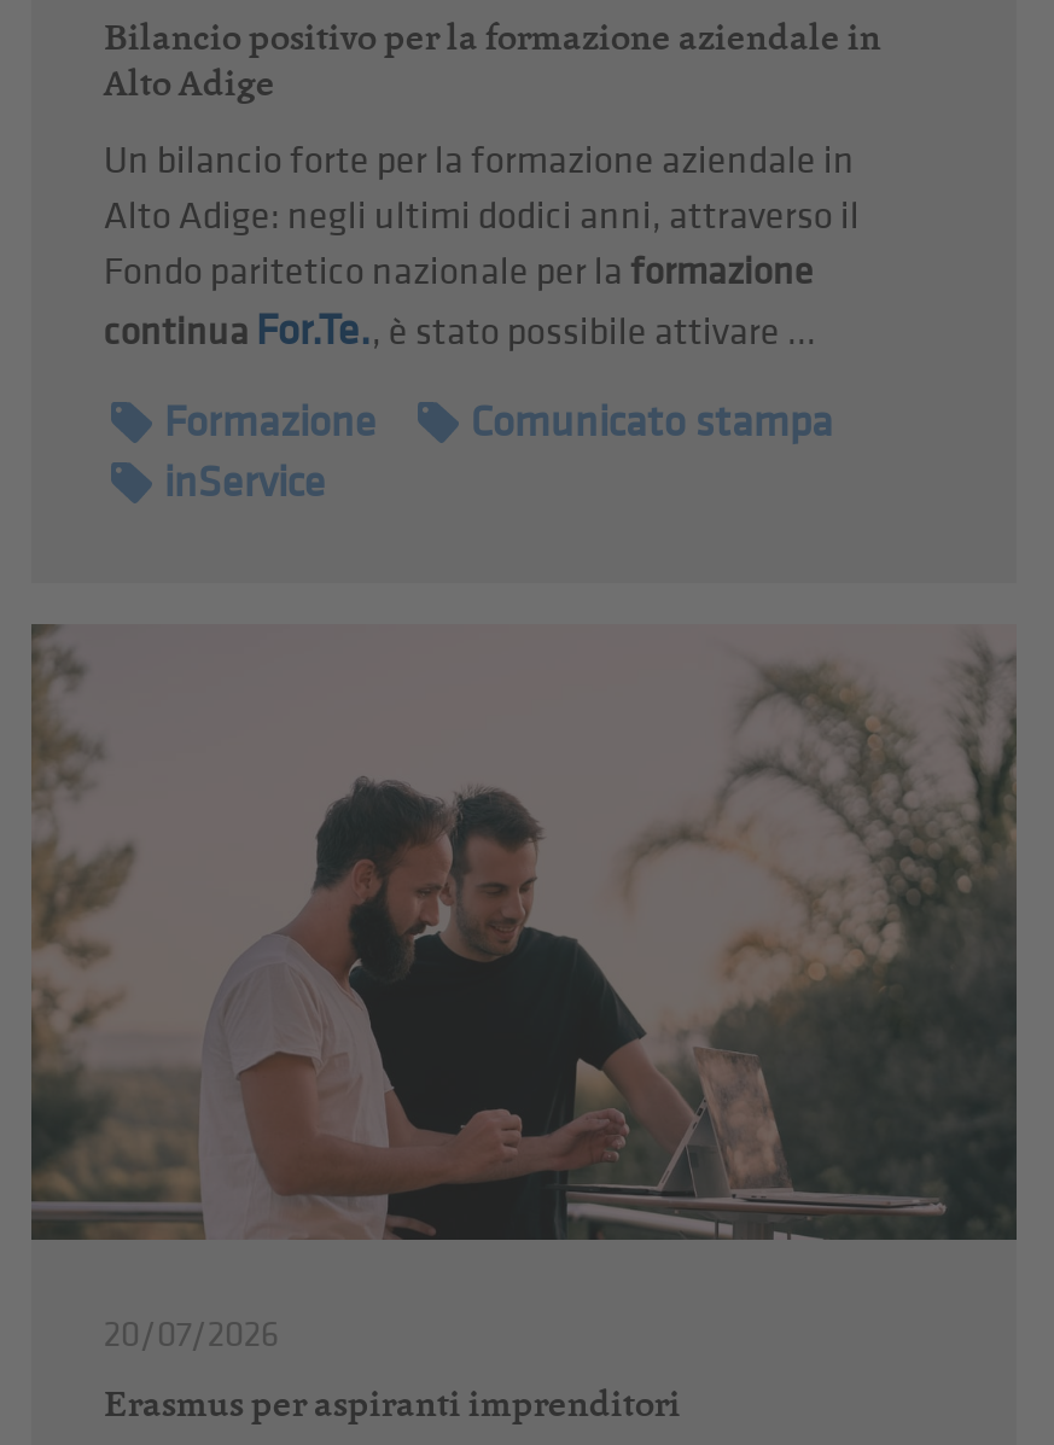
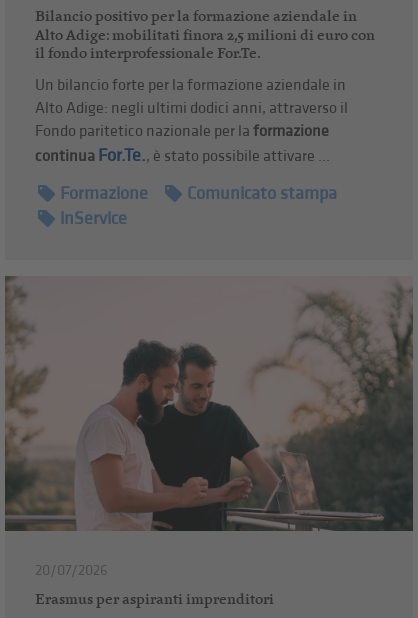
[104,58,275,104] Alto Adige -> [35,24,375,61] Alto Adige: mobilitati finora 2,5 milioni di euro con | il fondo interprofessionale For.Te.

